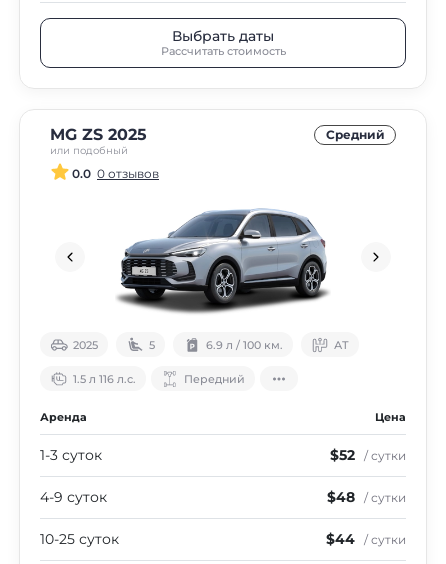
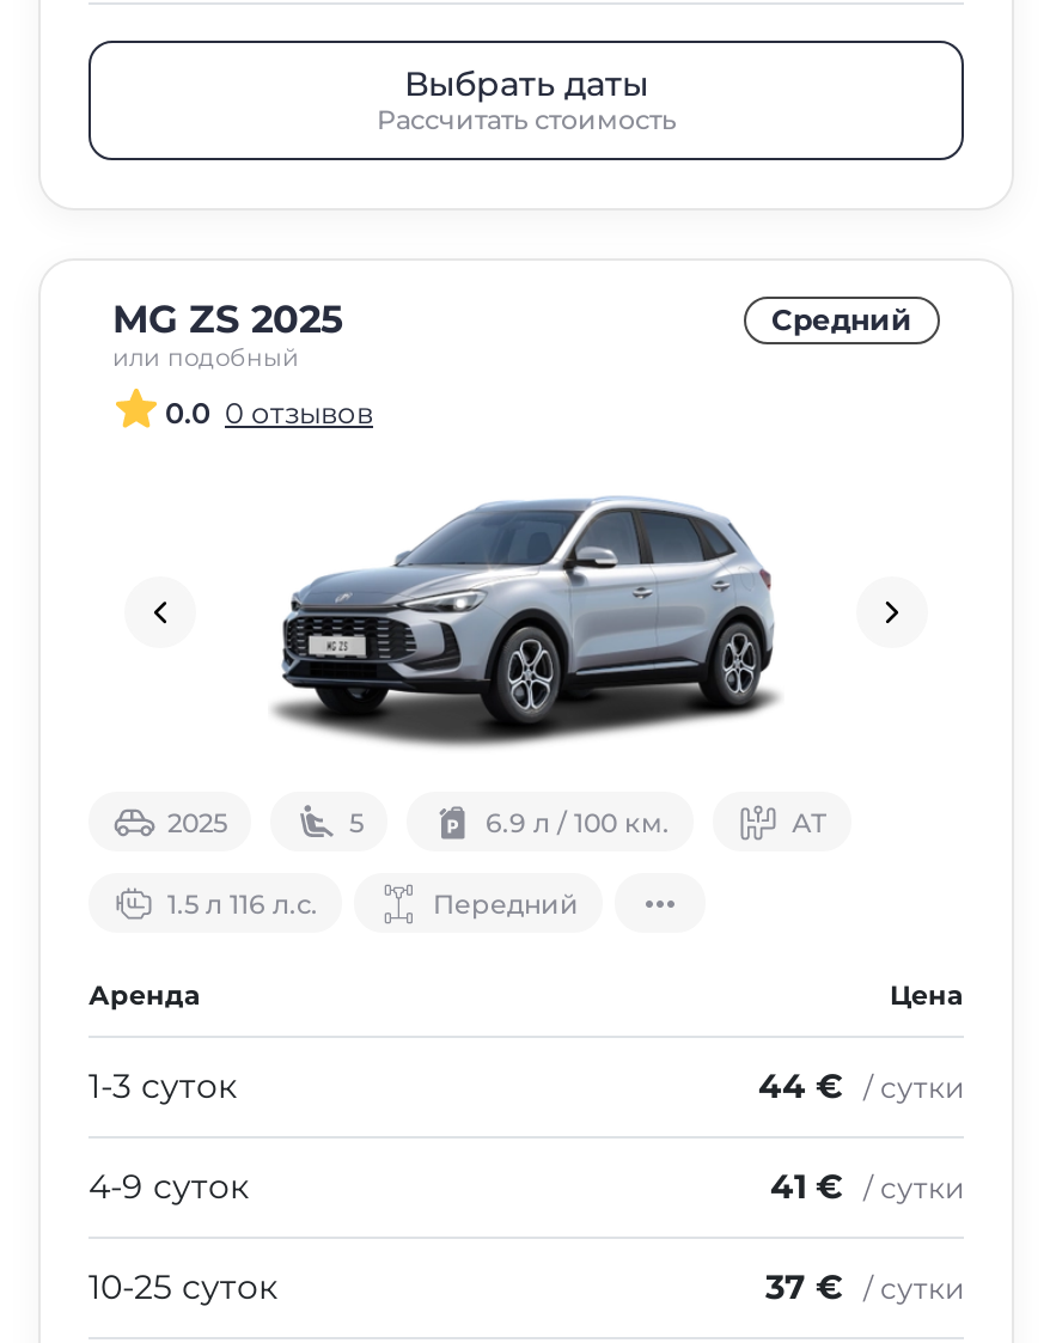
[330,446,406,464] $52 / сутки -> [758,1064,964,1107] 44 € / сутки
[327,488,406,506] $48 / сутки -> [770,1165,964,1208] 41 € / сутки
[326,530,406,548] $44 / сутки -> [765,1265,964,1308] 37 € / сутки

